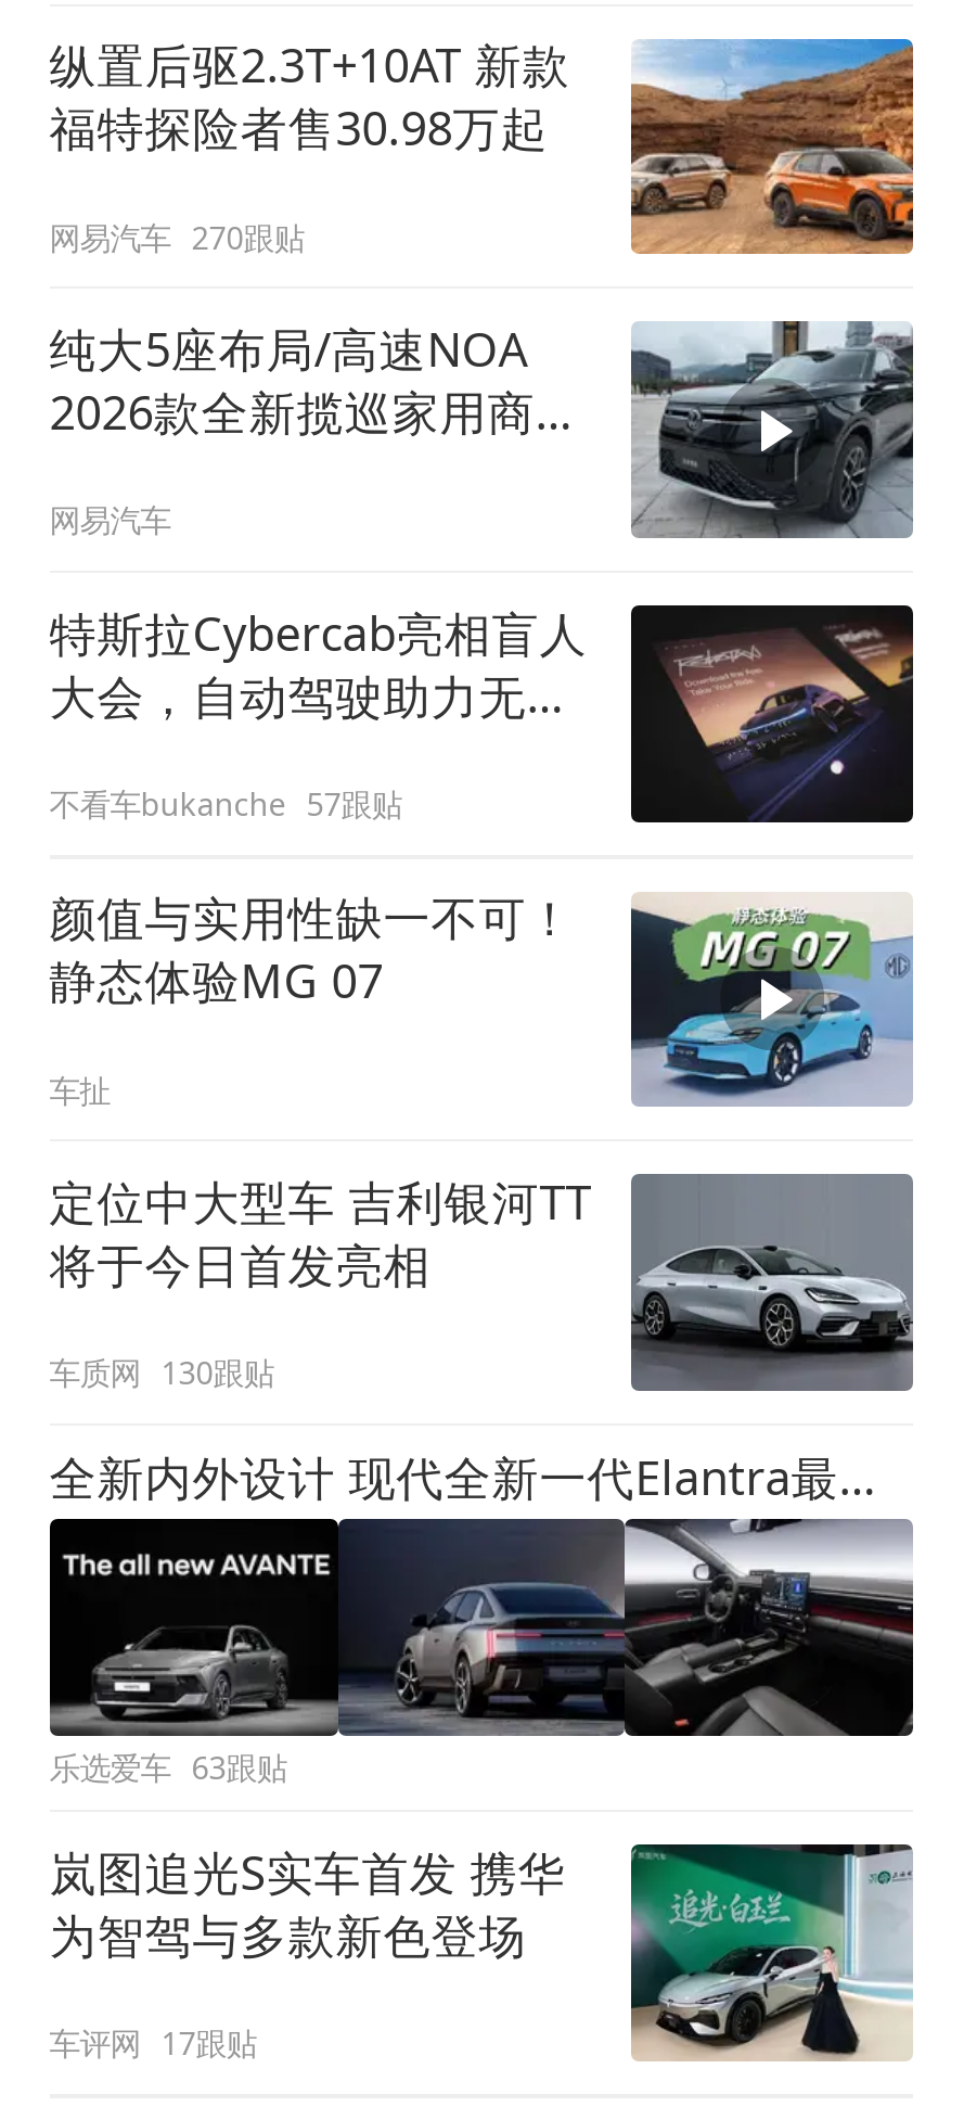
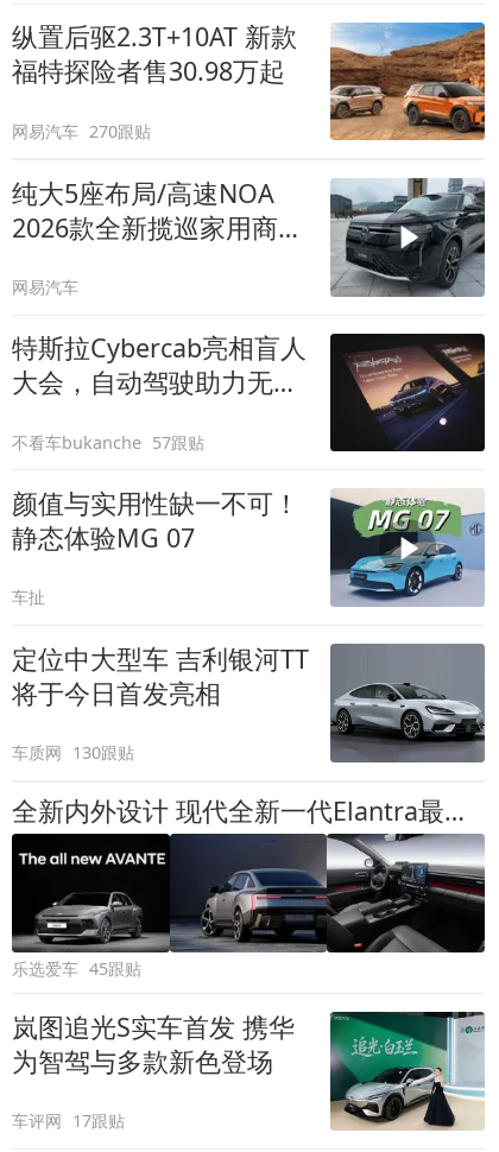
[49,1746,287,1787] 乐选爱车 63跟贴 -> [12,958,142,980] 乐选爱车 45跟贴

